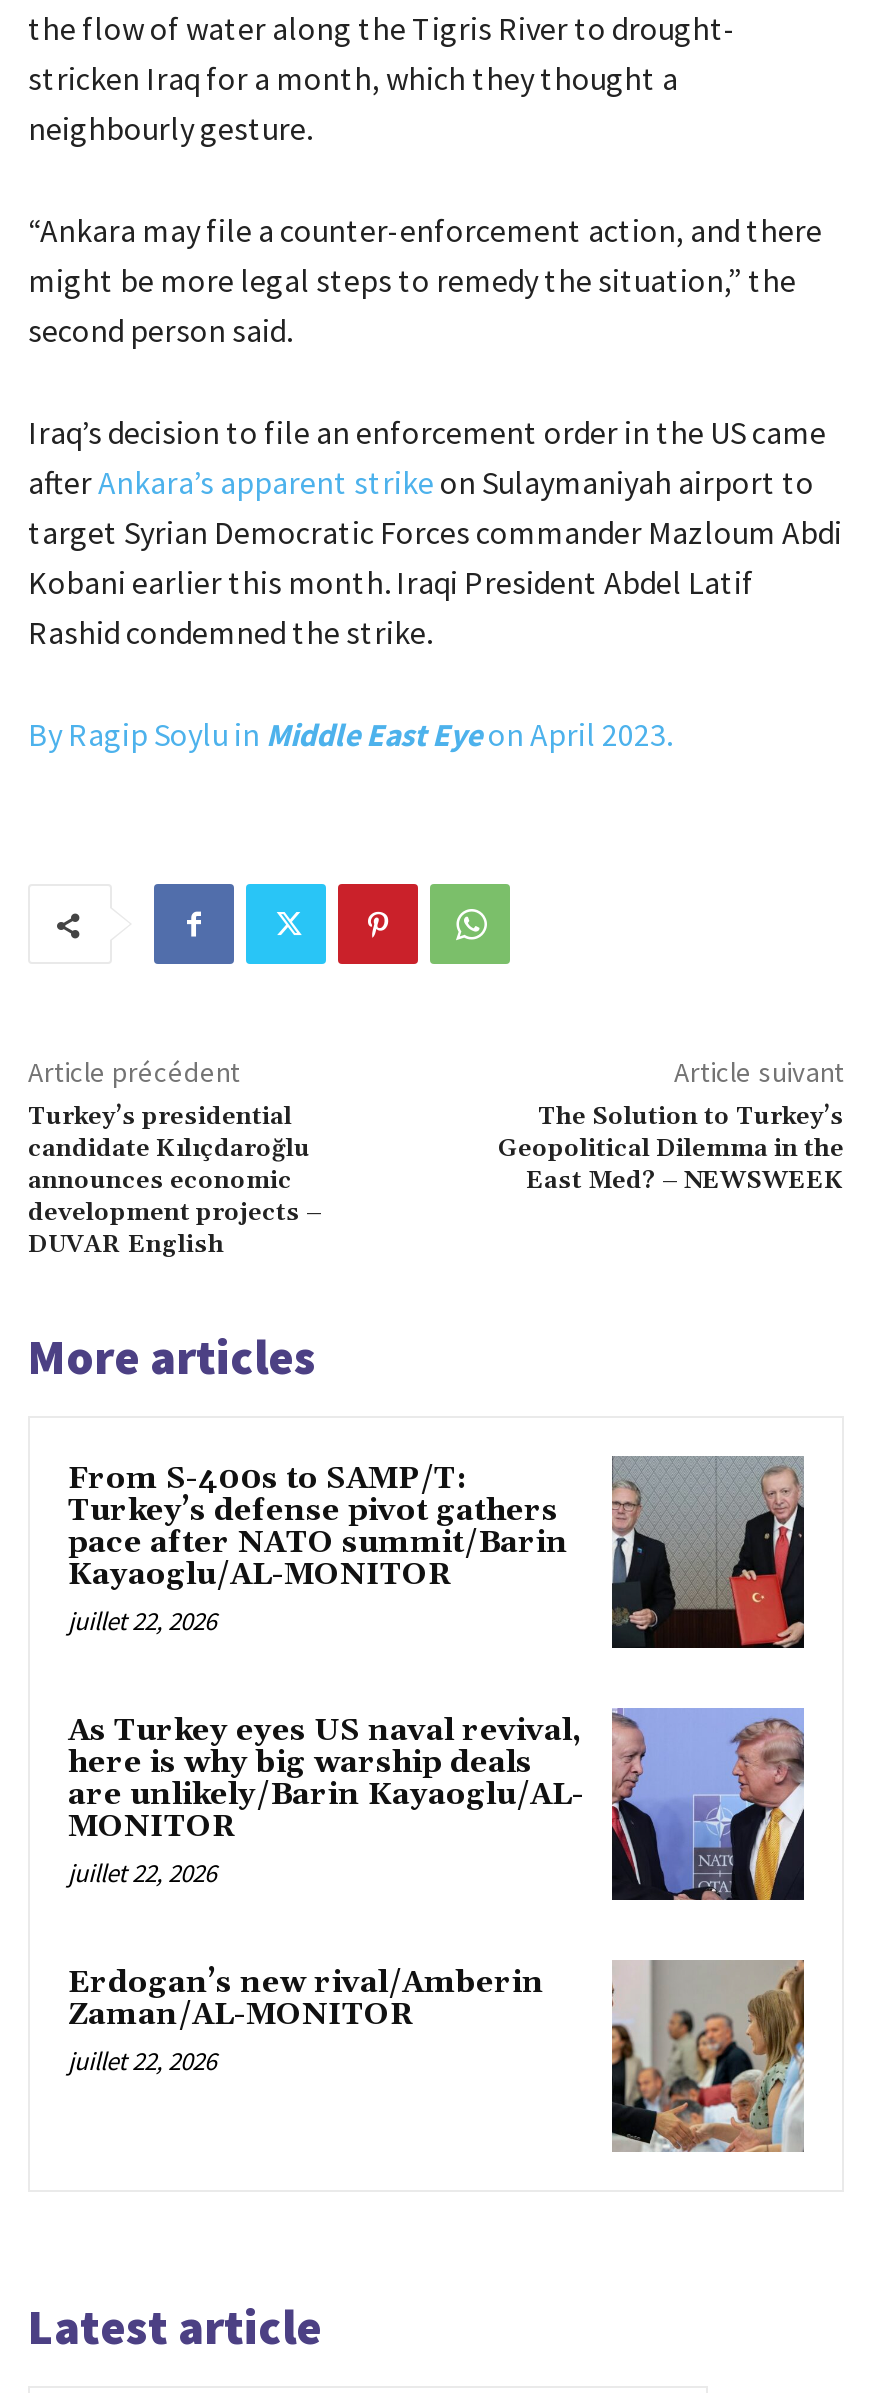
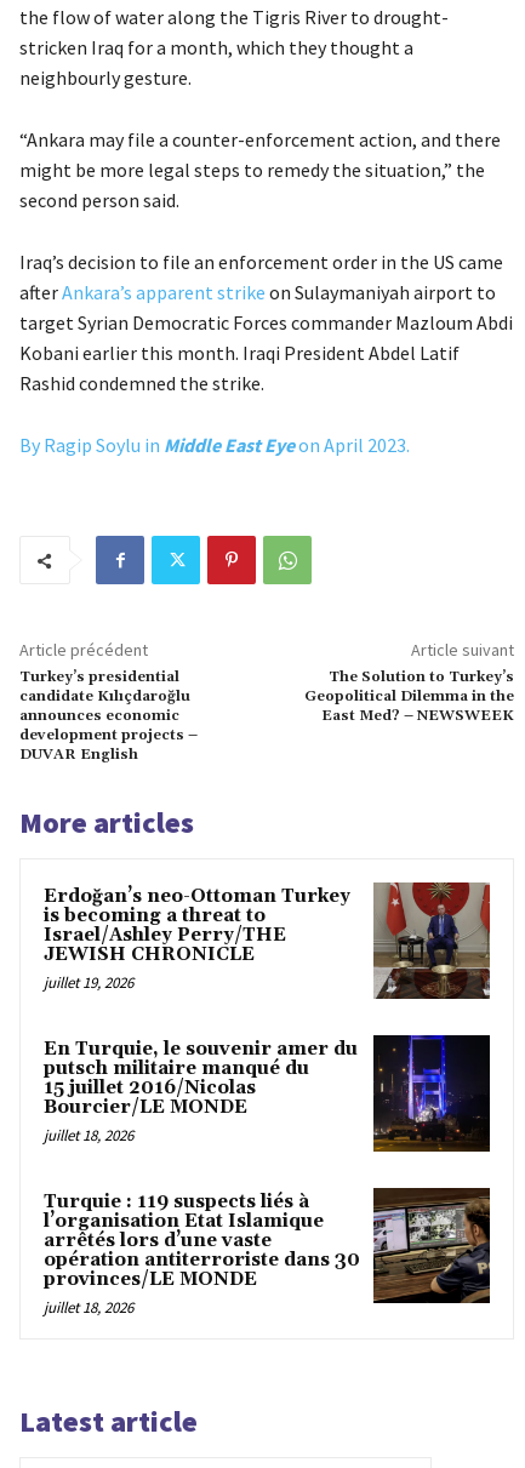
[68,1456,806,1648] [image] | From S-400s to SAMP/T: | Turkey’s defense pivot gathers | pace after NATO summit/Barin | Kayaoglu/AL-MONITOR | juillet 22, 2026 -> [44,881,491,999] [image] | Erdoğan’s neo-Ottoman Turkey | is becoming a threat to | Israel/Ashley Perry/THE | JEWISH CHRONICLE | juillet 19, 2026
[68,1708,806,1902] [image] | As Turkey eyes US naval revival, | here is why big warship deals | are unlikely/Barin Kayaoglu/AL- | MONITOR | juillet 22, 2026 -> [44,1034,491,1153] [image] | En Turquie, le souvenir amer du | putsch militaire manqué du | 15 juillet 2016/Nicolas | Bourcier/LE MONDE | juillet 18, 2026
[68,1960,804,2154] [image] | Erdogan’s new rival/Amberin | Zaman/AL-MONITOR | juillet 22, 2026 -> [44,1187,491,1317] [image] | Turquie : 119 suspects liés à | l’organisation Etat Islamique | arrêtés lors d’une vaste | opération antiterroriste dans 30 | provinces/LE MONDE | juillet 18, 2026

